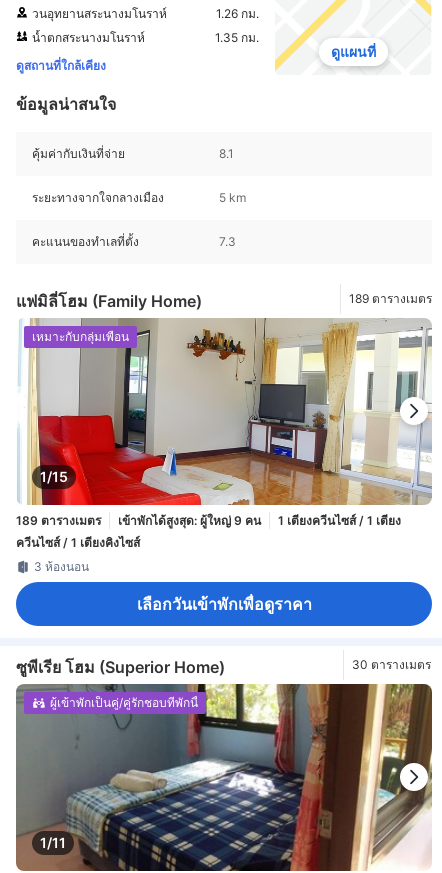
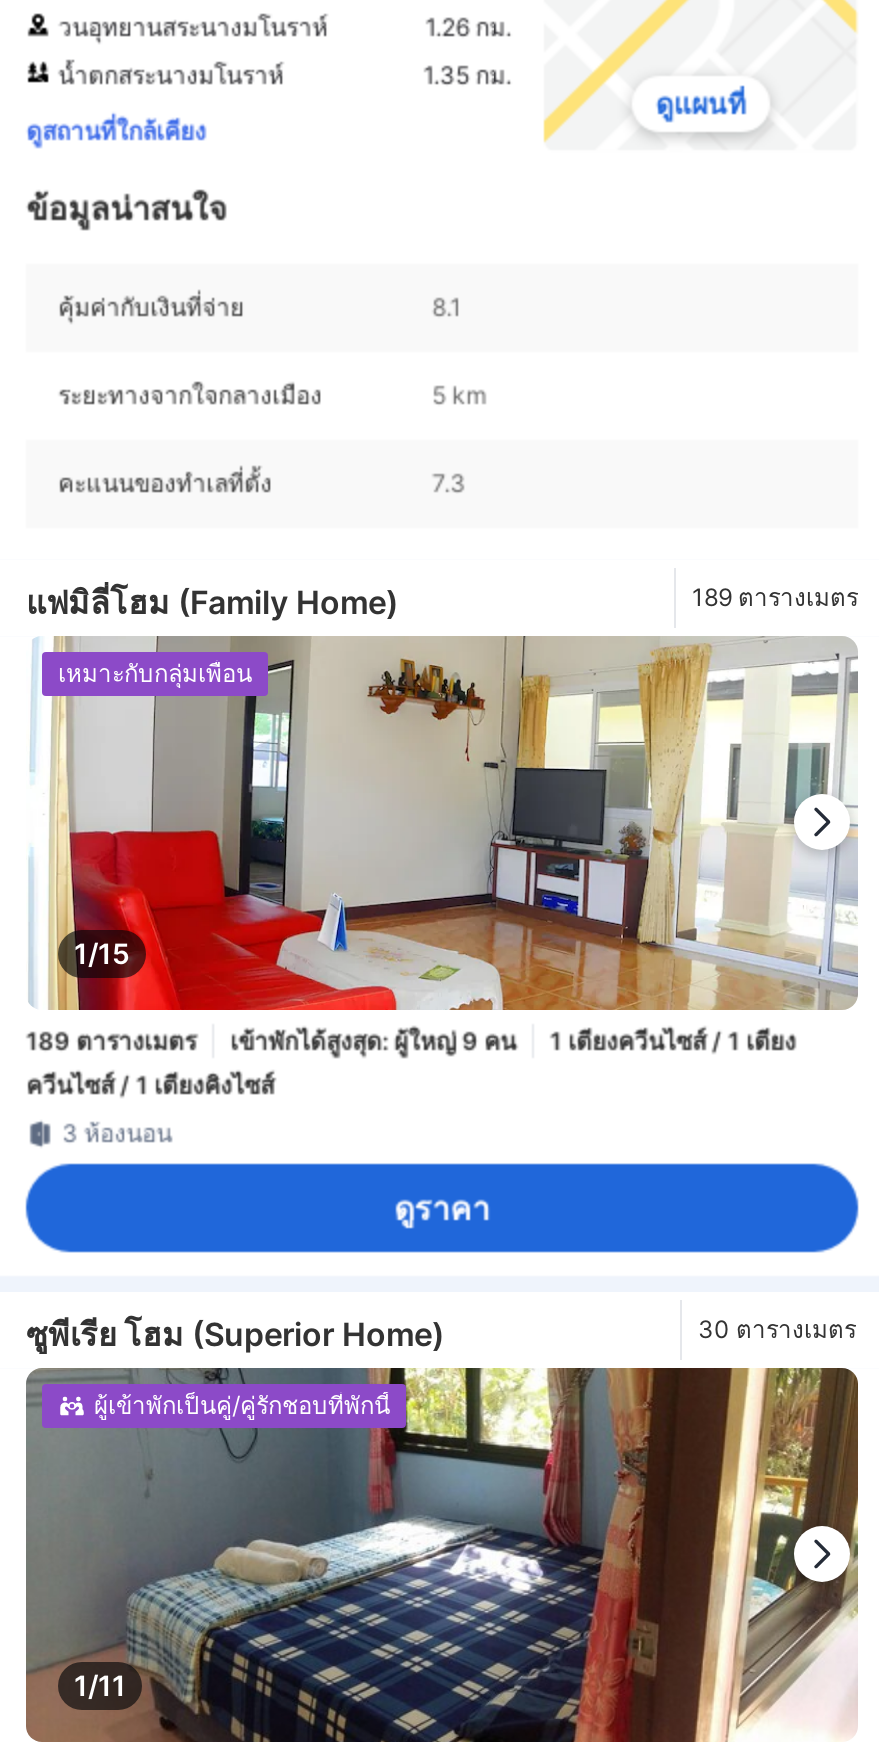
[136,594,311,614] เลือกวันเข้าพักเพื่อดูราคา -> [394,1188,490,1228] ดูราคา

